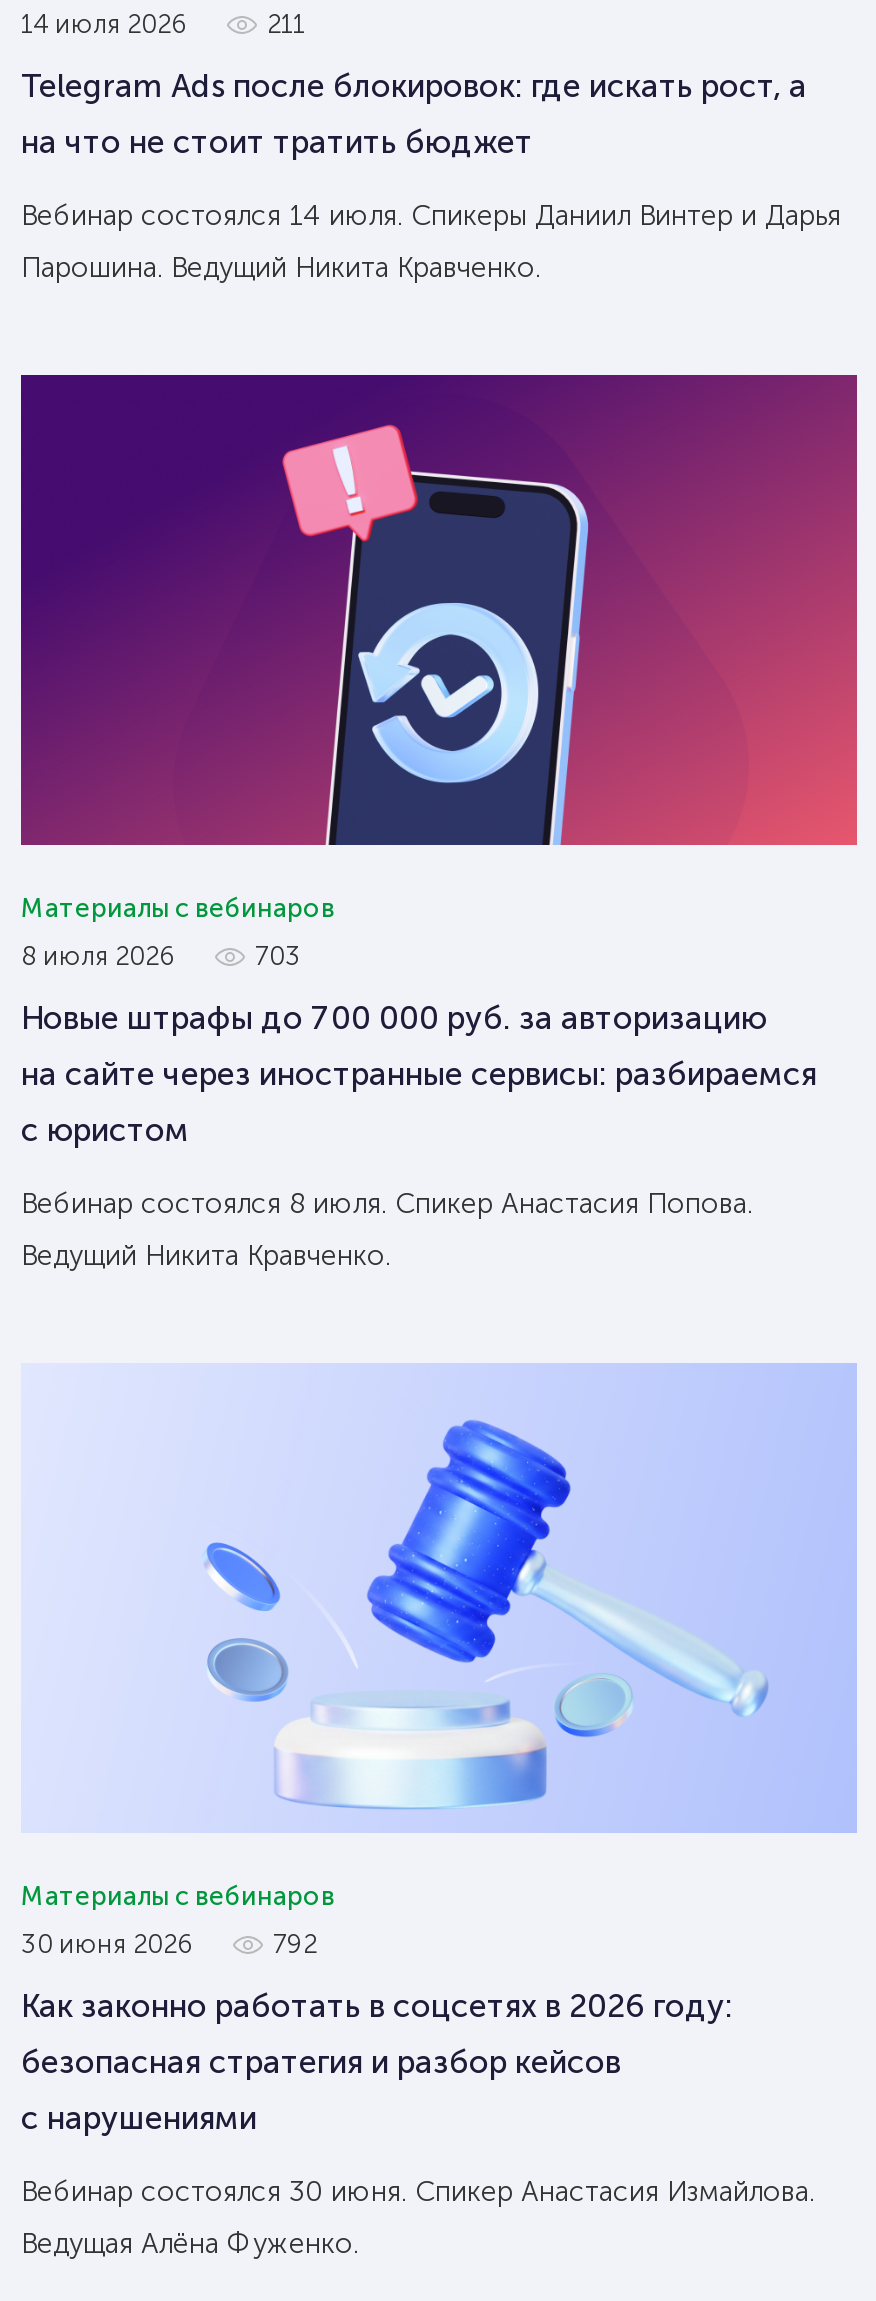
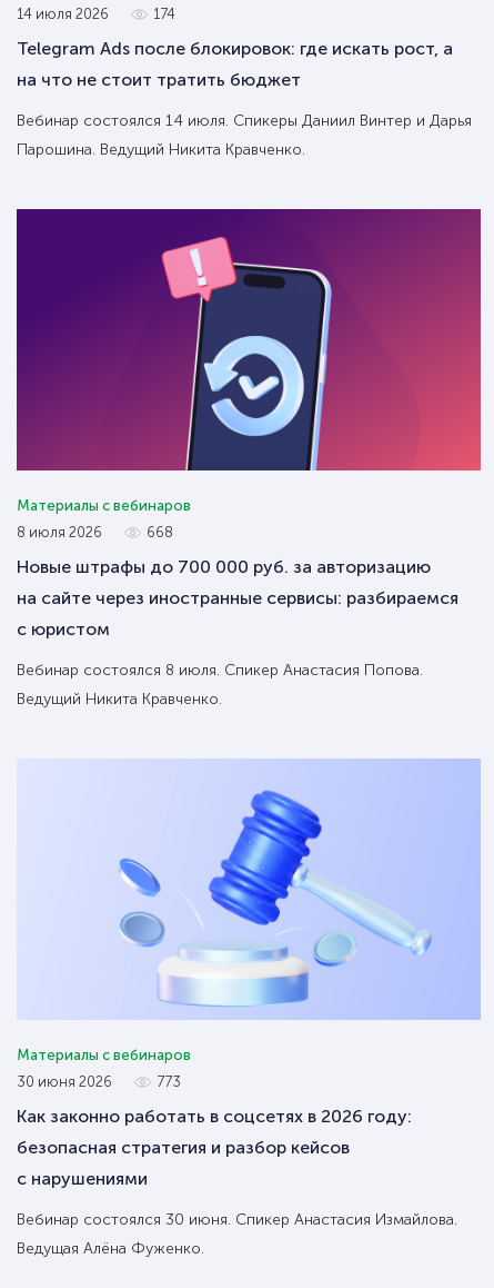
[267,9,305,39] 211 -> [153,6,175,22] 174
[255,941,301,971] 703 -> [147,524,173,541] 668
[273,1930,317,1960] 792 -> [157,1074,181,1090] 773

